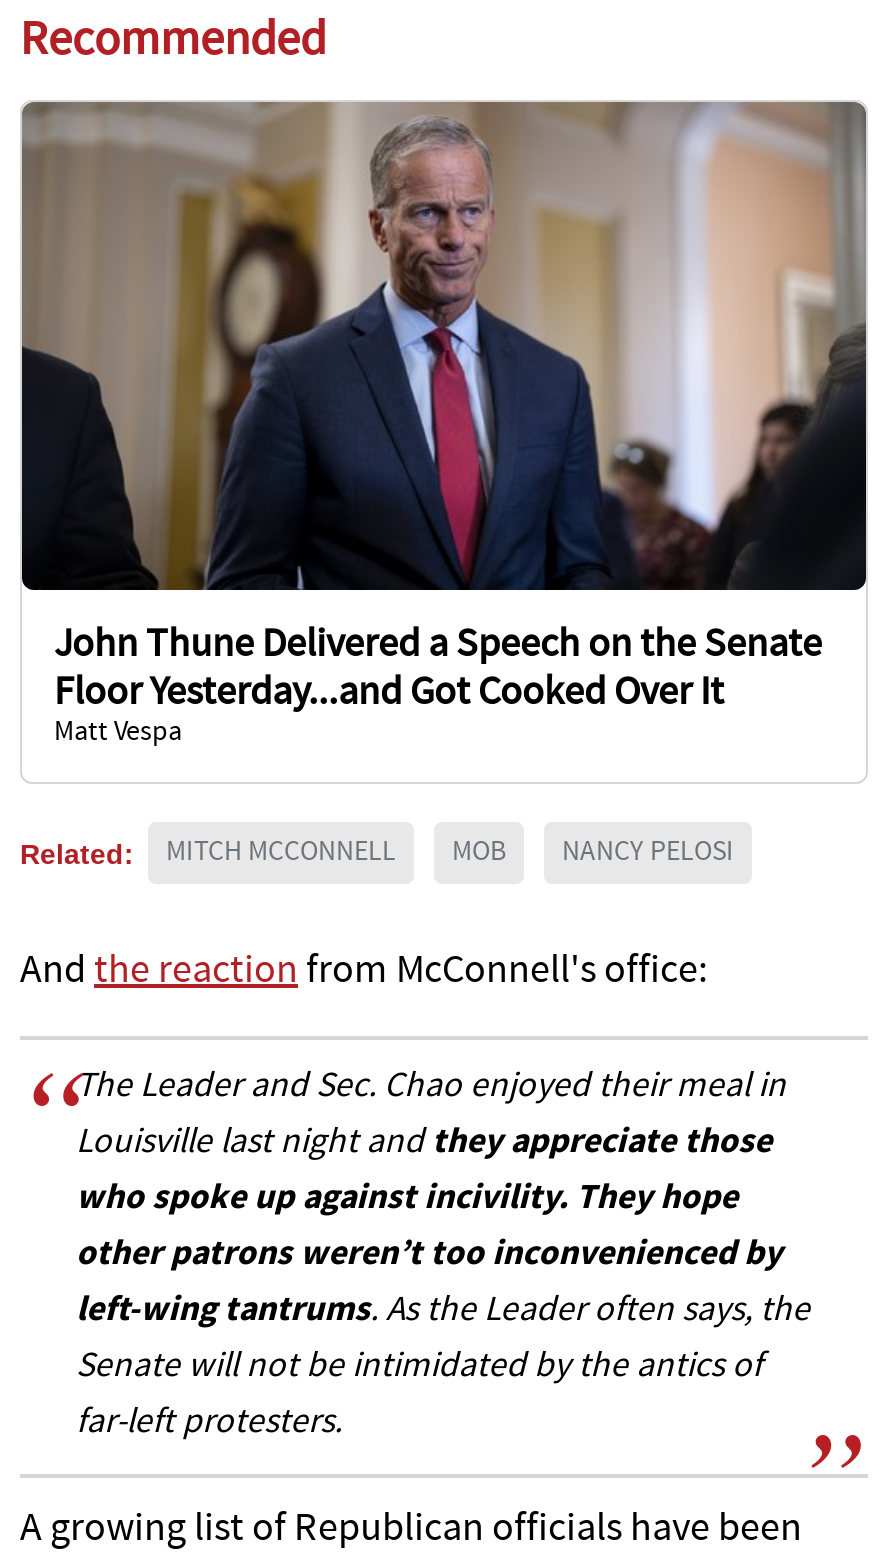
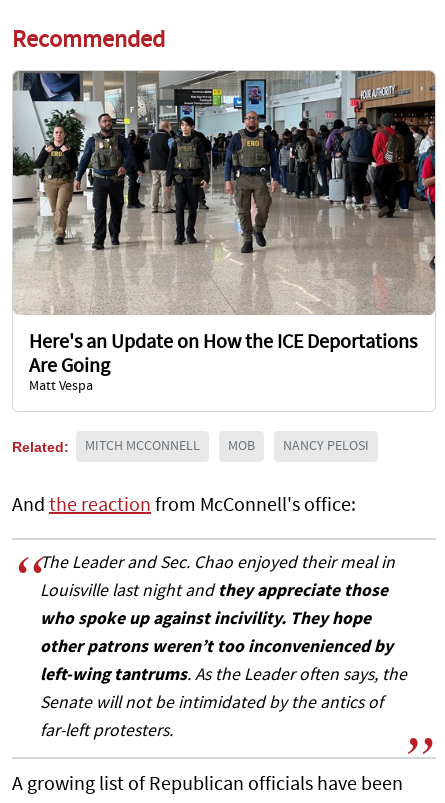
[20,102,868,715] [image] | John Thune Delivered a Speech on the Senate | Floor Yesterday...and Got Cooked Over It -> [12,71,436,377] [image] | Here's an Update on How the ICE Deportations | Are Going

